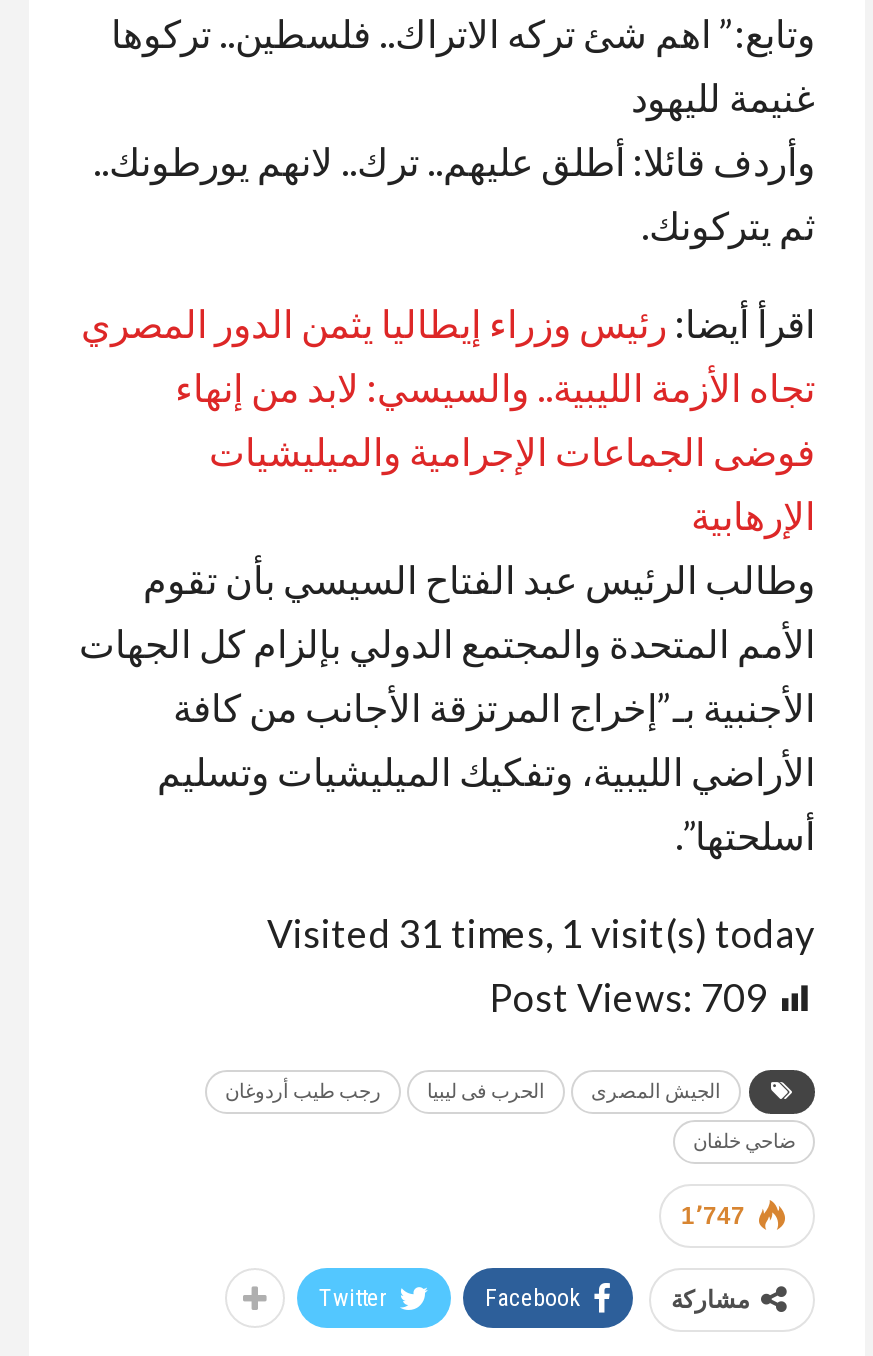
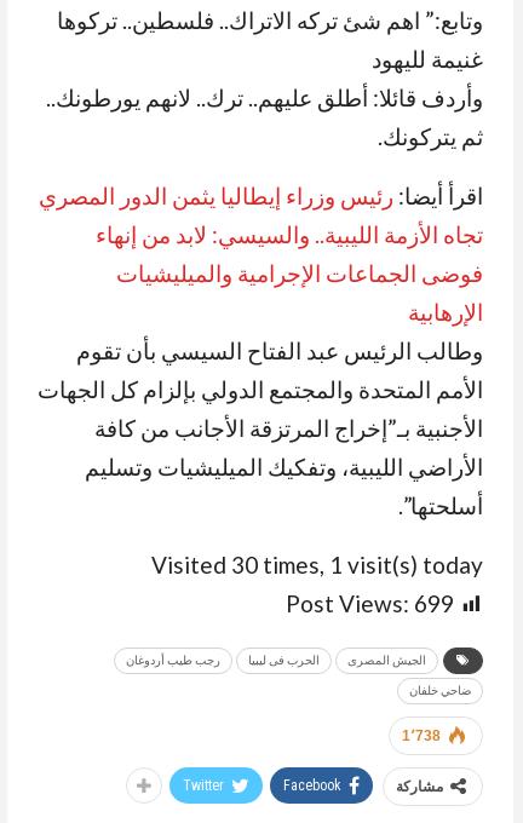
[267,909,815,955] Visited 31 times, 1 visit(s) today -> [151,550,483,578] Visited 30 times, 1 visit(s) today
[489,973,767,1019] Post Views: 709 -> [286,589,454,617] Post Views: 699
[681,1201,745,1229] 1٬747 -> [402,727,441,744] 1٬738

